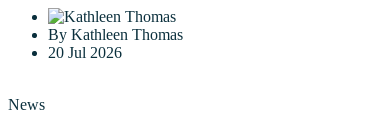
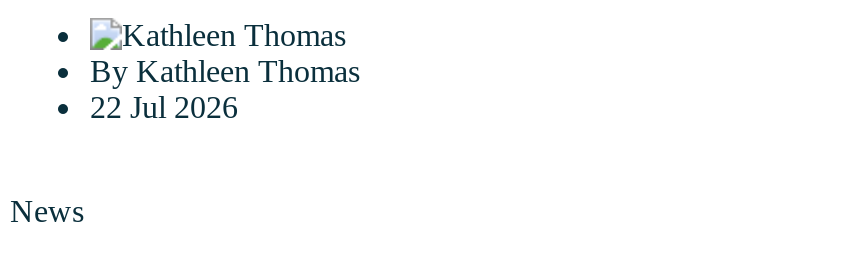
[48,44,122,61] 20 Jul 2026 -> [90,91,238,125] 22 Jul 2026

